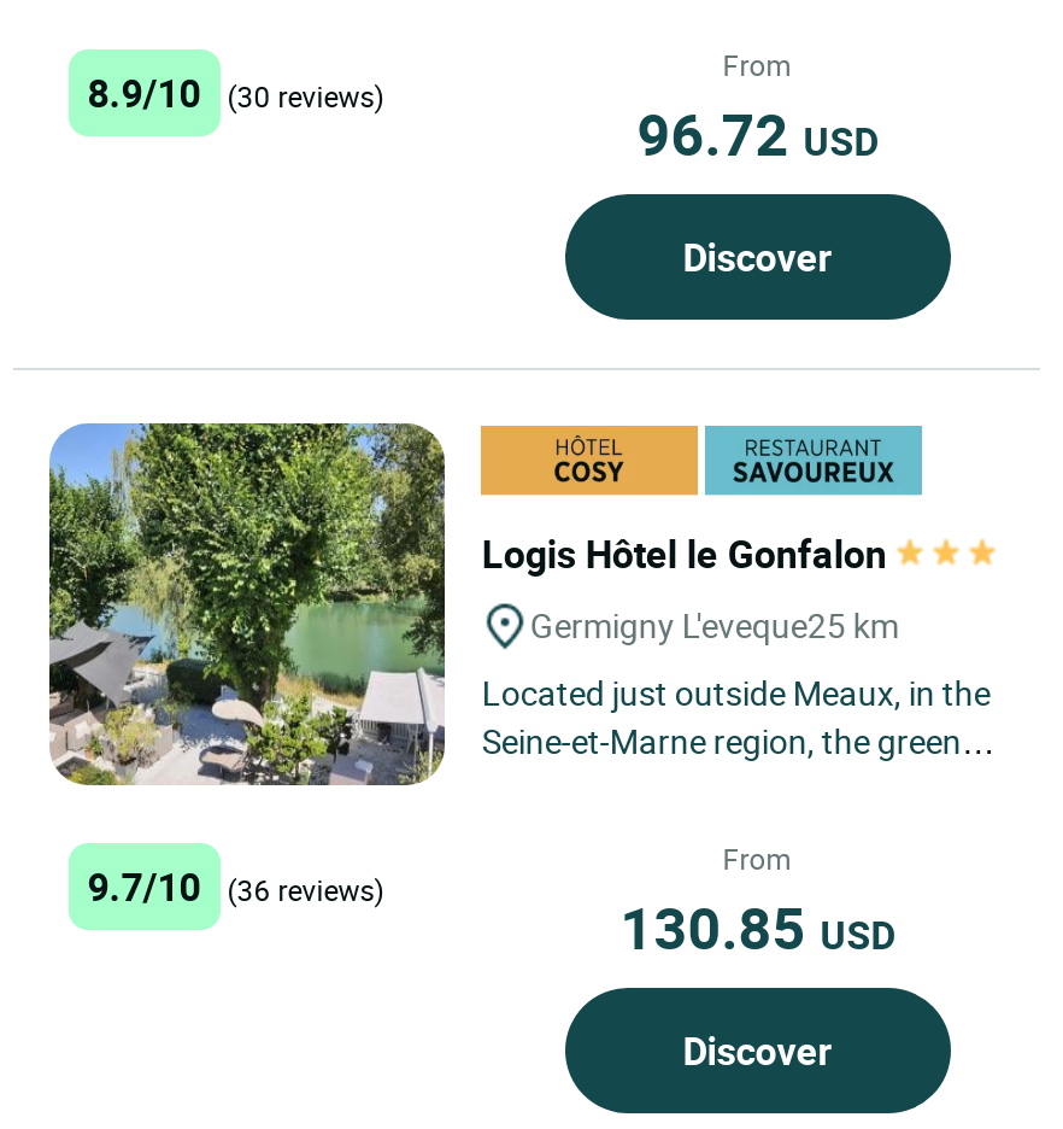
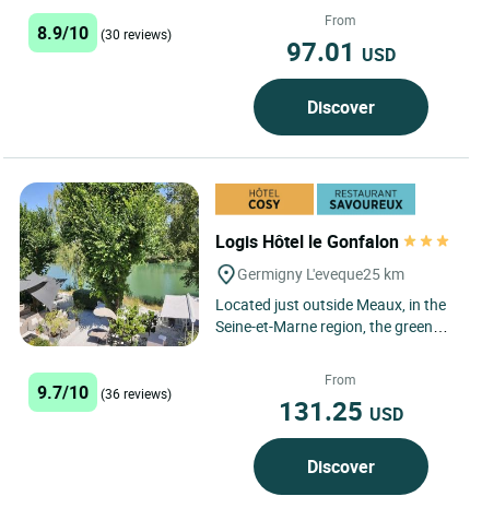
[637,96,878,174] 96.72 USD -> [286,34,395,69] 97.01 USD
[620,890,895,967] 130.85 USD -> [278,394,403,429] 131.25 USD

